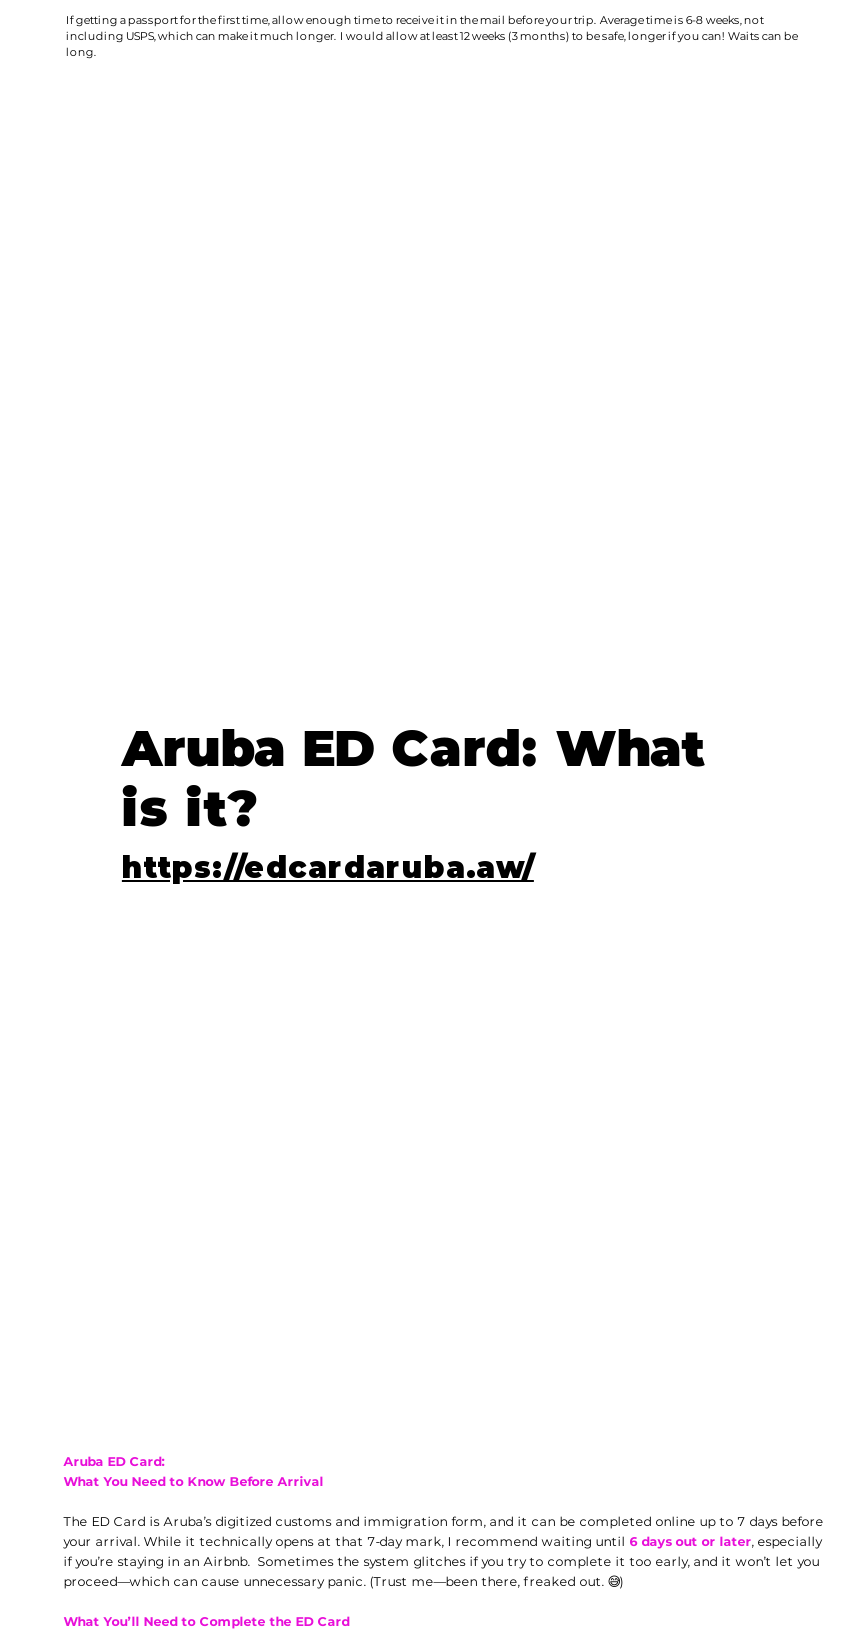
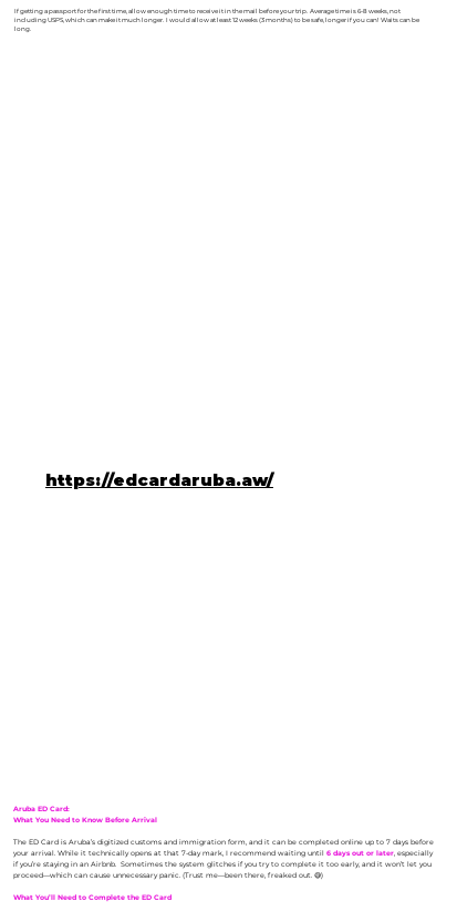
[122,719,706,839] Aruba ED Card: What | is it? -> none

